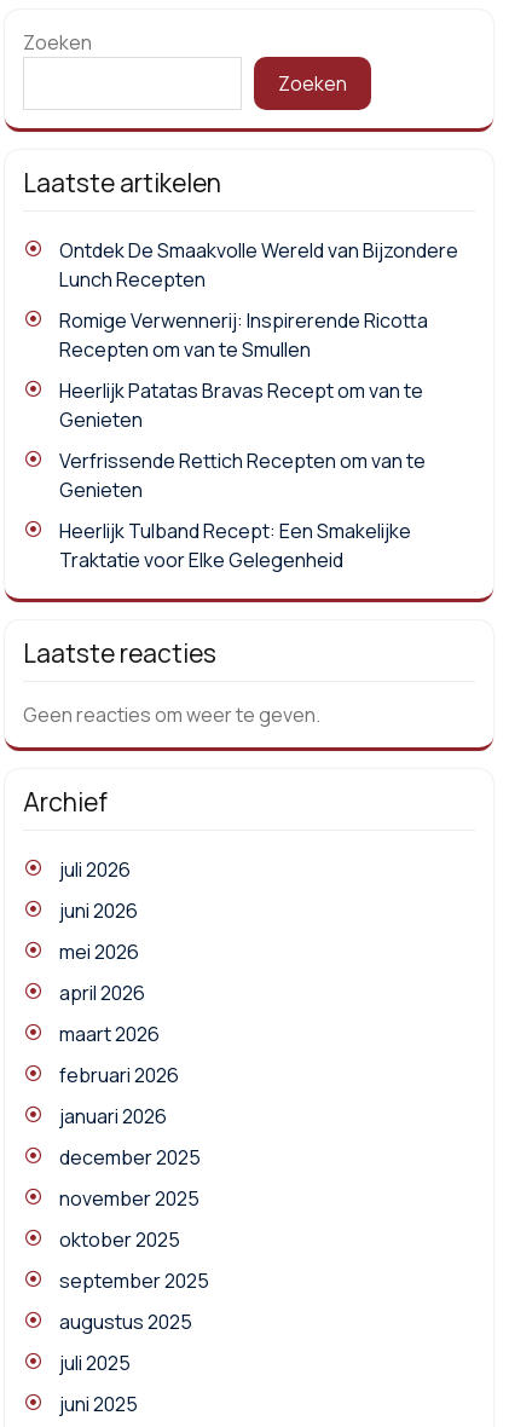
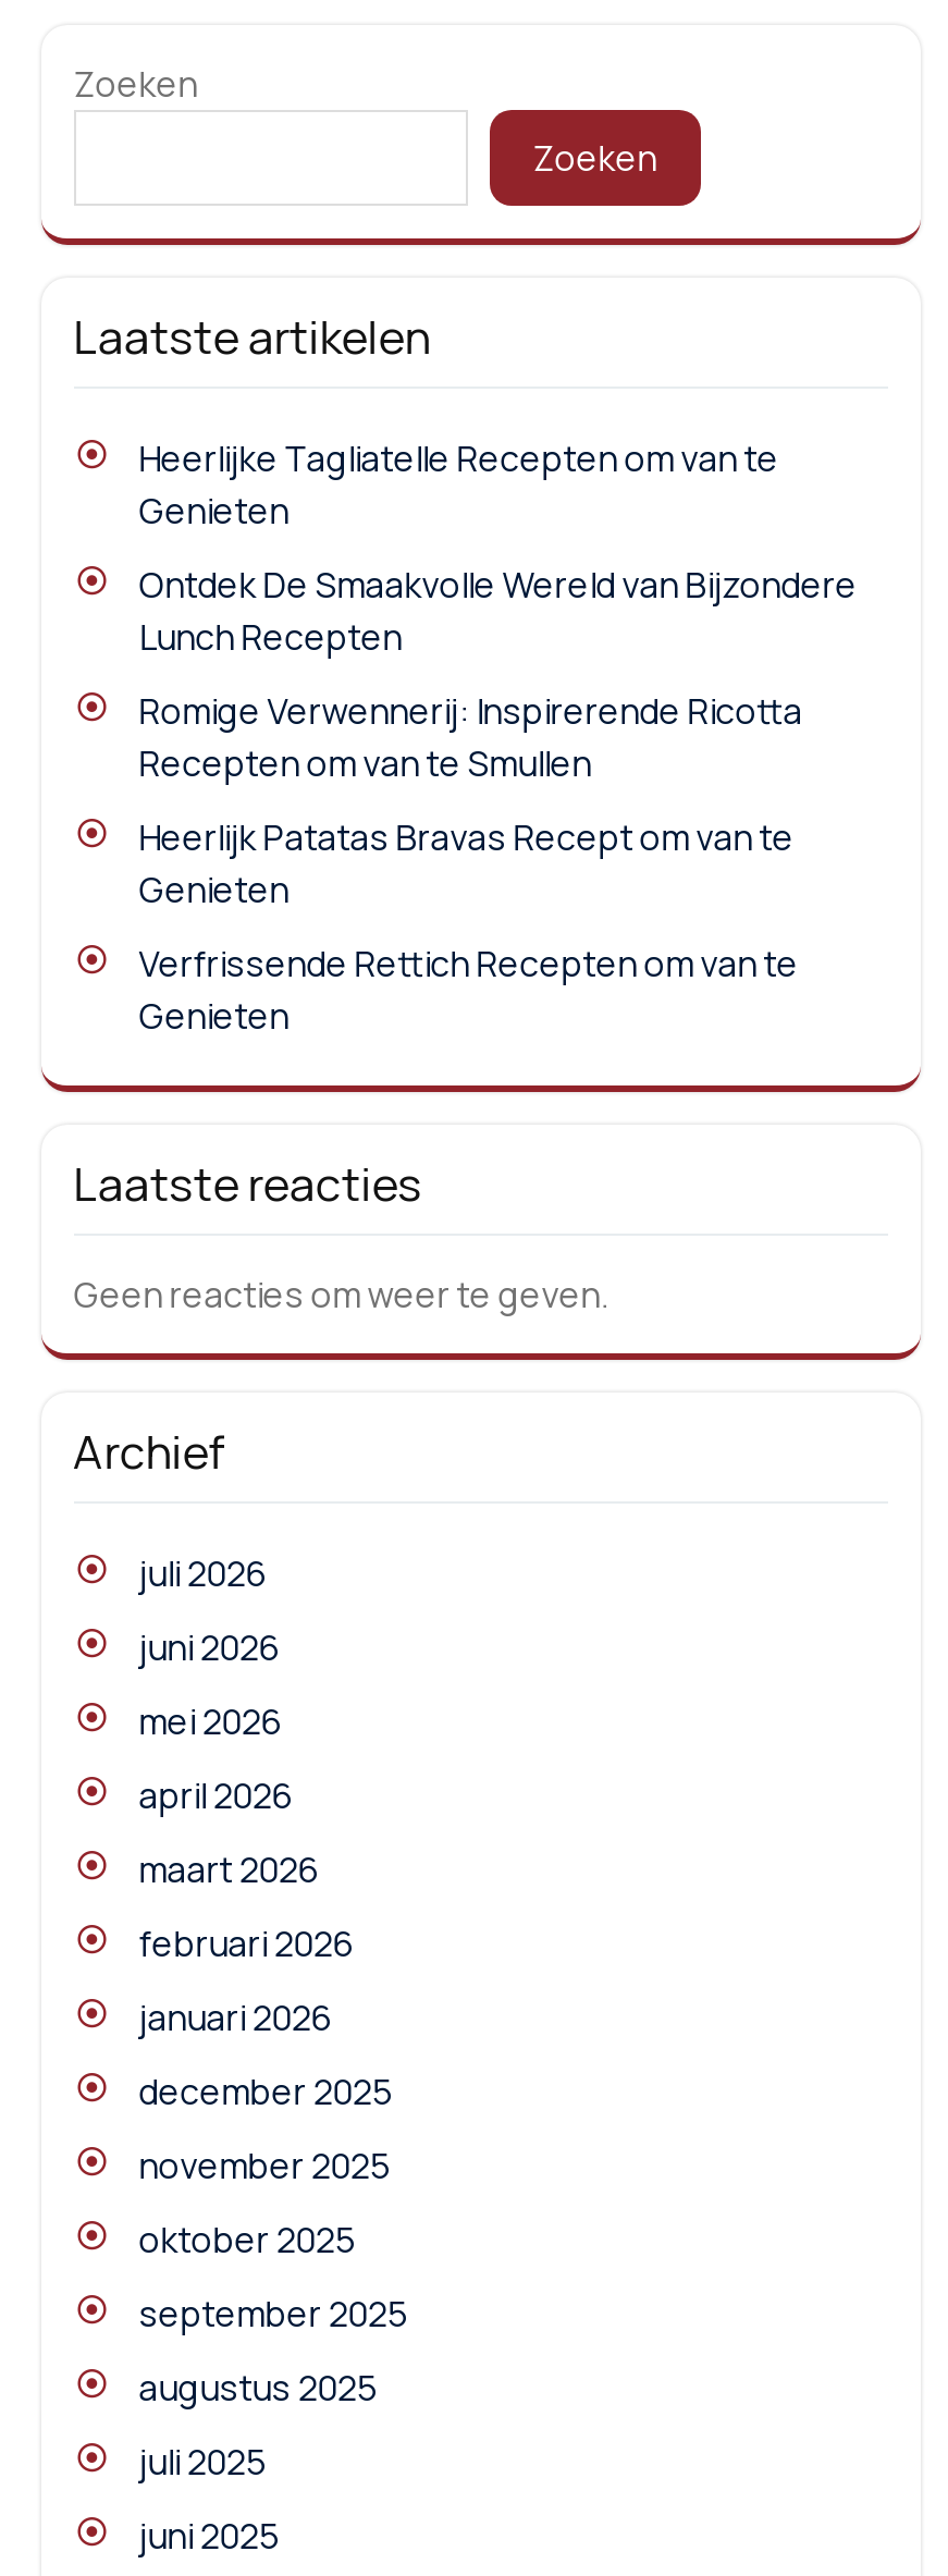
none -> [139,434,779,535] Heerlijke Tagliatelle Recepten om van te | Genieten
moved [59,237,458,503] -> [139,561,857,1040]: Ontdek De Smaakvolle Wereld van Bijzondere | Lunch Recepten | Romige Verwennerij: Inspirerende Ricotta | Recepten om van te Smullen | Heerlijk Patatas Bravas Recept om van te | Genieten | Verfrissende Rettich Recepten om van te | Genieten
[59,518,411,573] Heerlijk Tulband Recept: Een Smakelijke | Traktatie voor Elke Gelegenheid -> none

